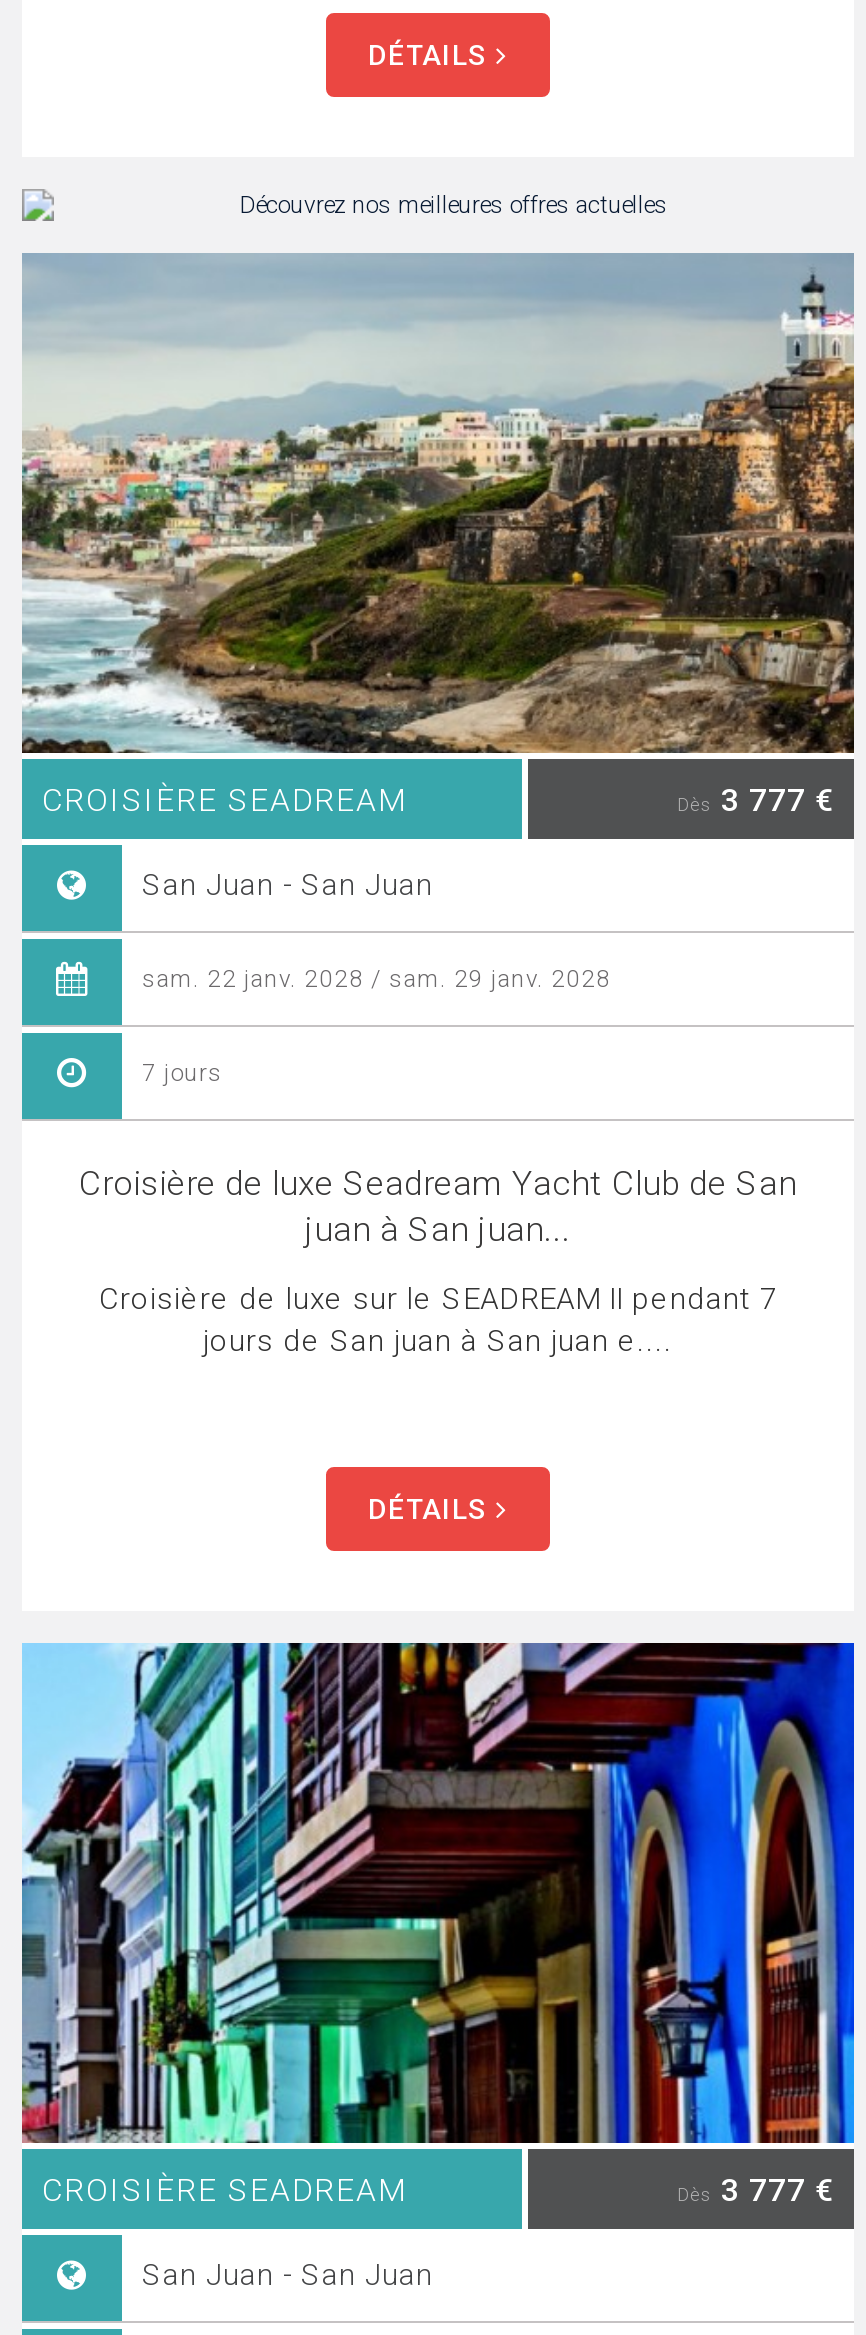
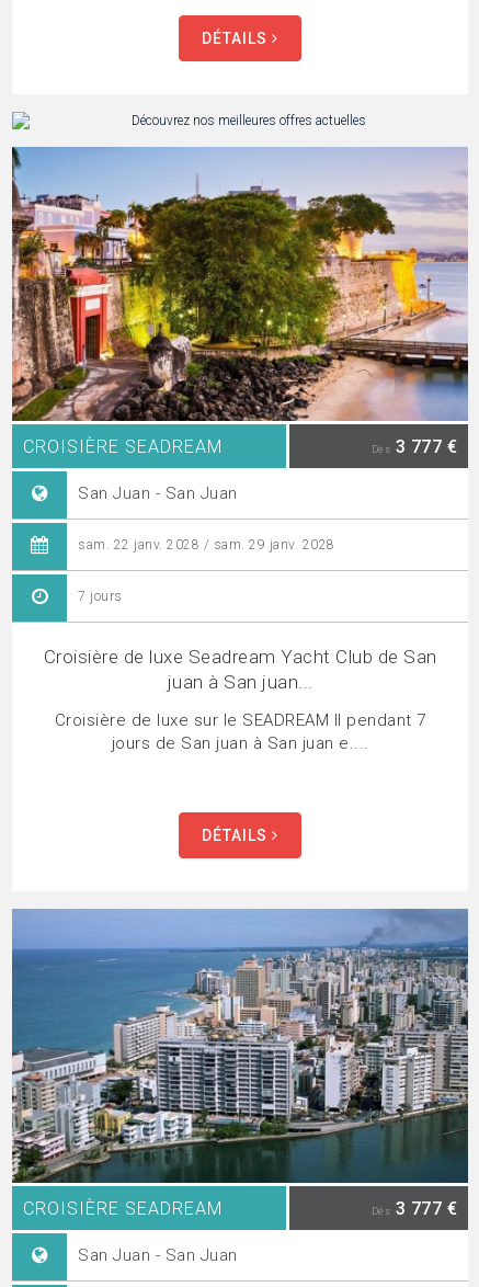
[20,255,856,755] [image] -> [11,147,469,422] [image]
[20,1641,856,2145] [image] -> [11,908,469,1184] [image]

